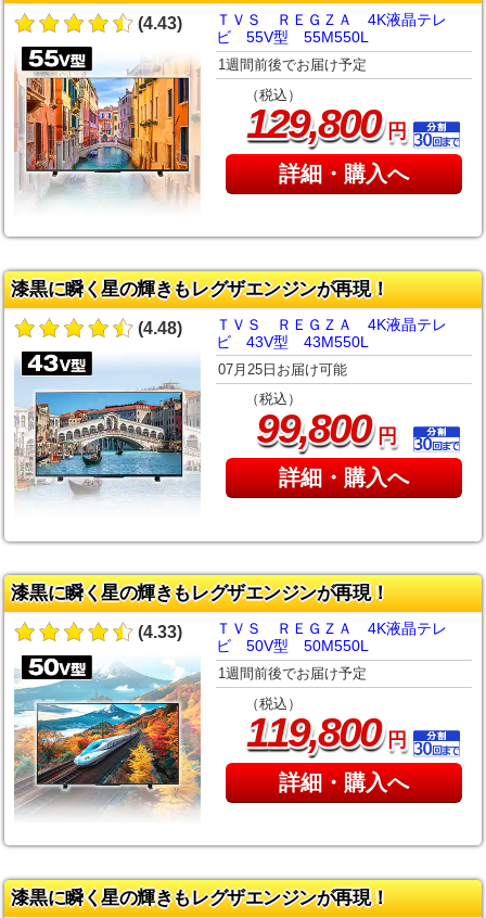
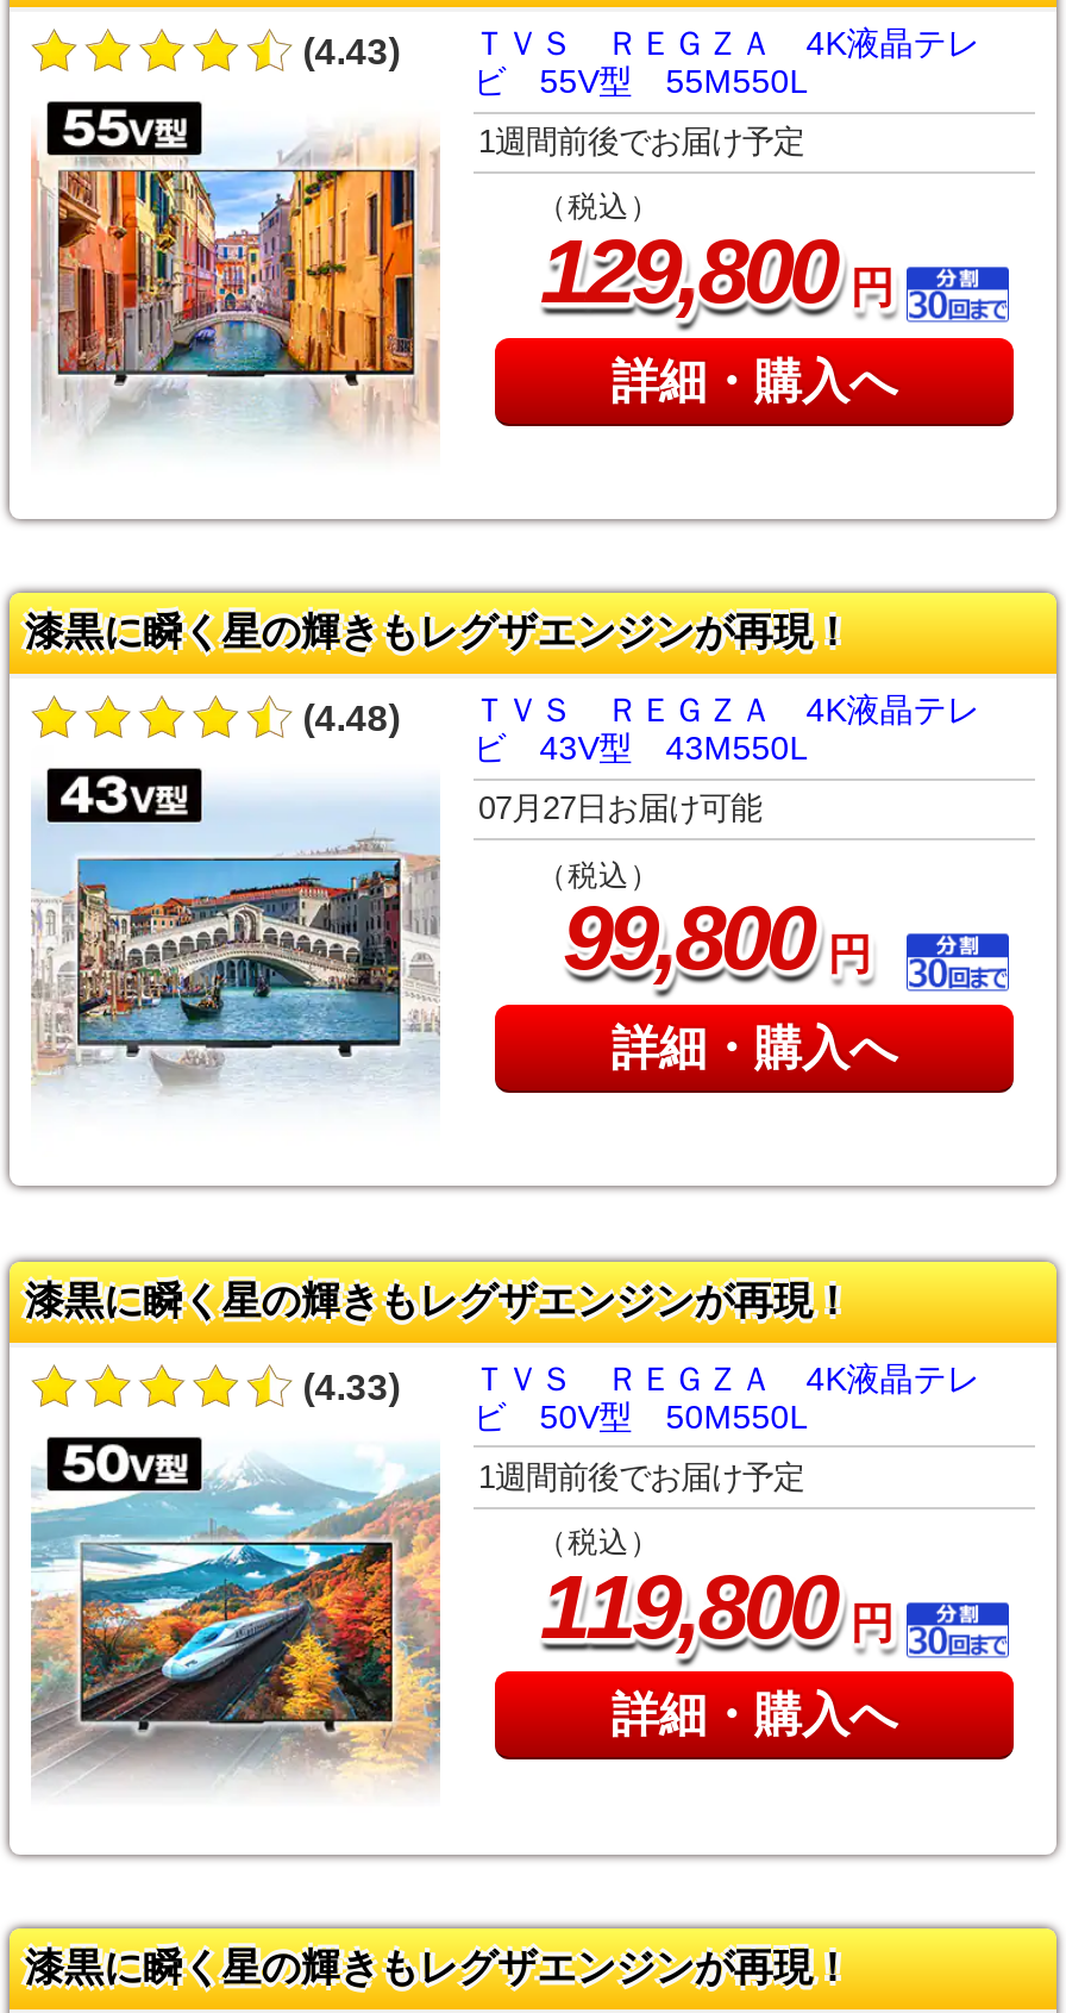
[218,361,347,377] 07月25日お届け可能 -> [478,790,761,826] 07月27日お届け可能

